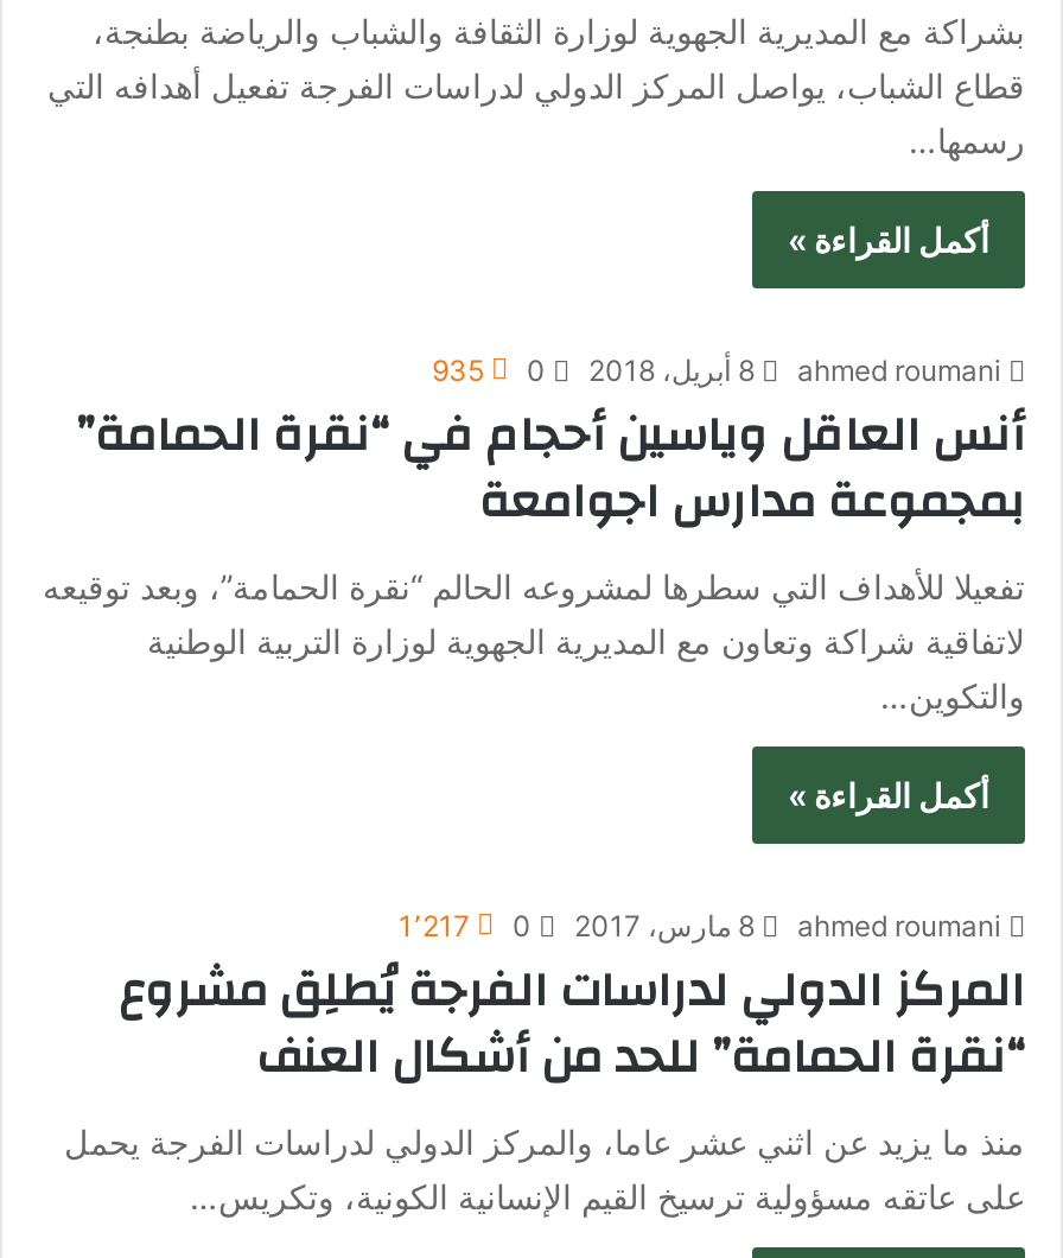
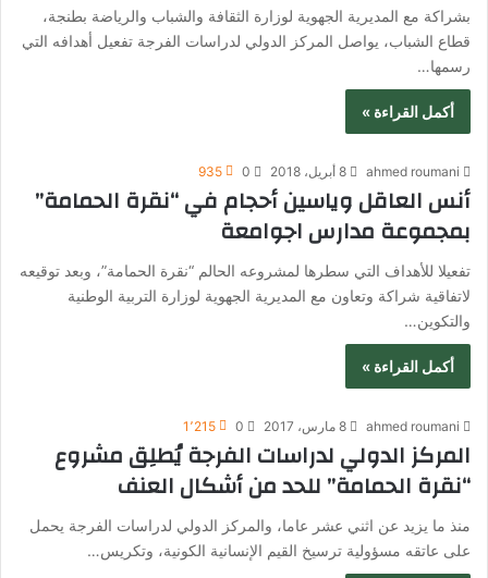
[399,909,531,945] 1٬217 0 -> [183,418,244,434] 1٬215 0

